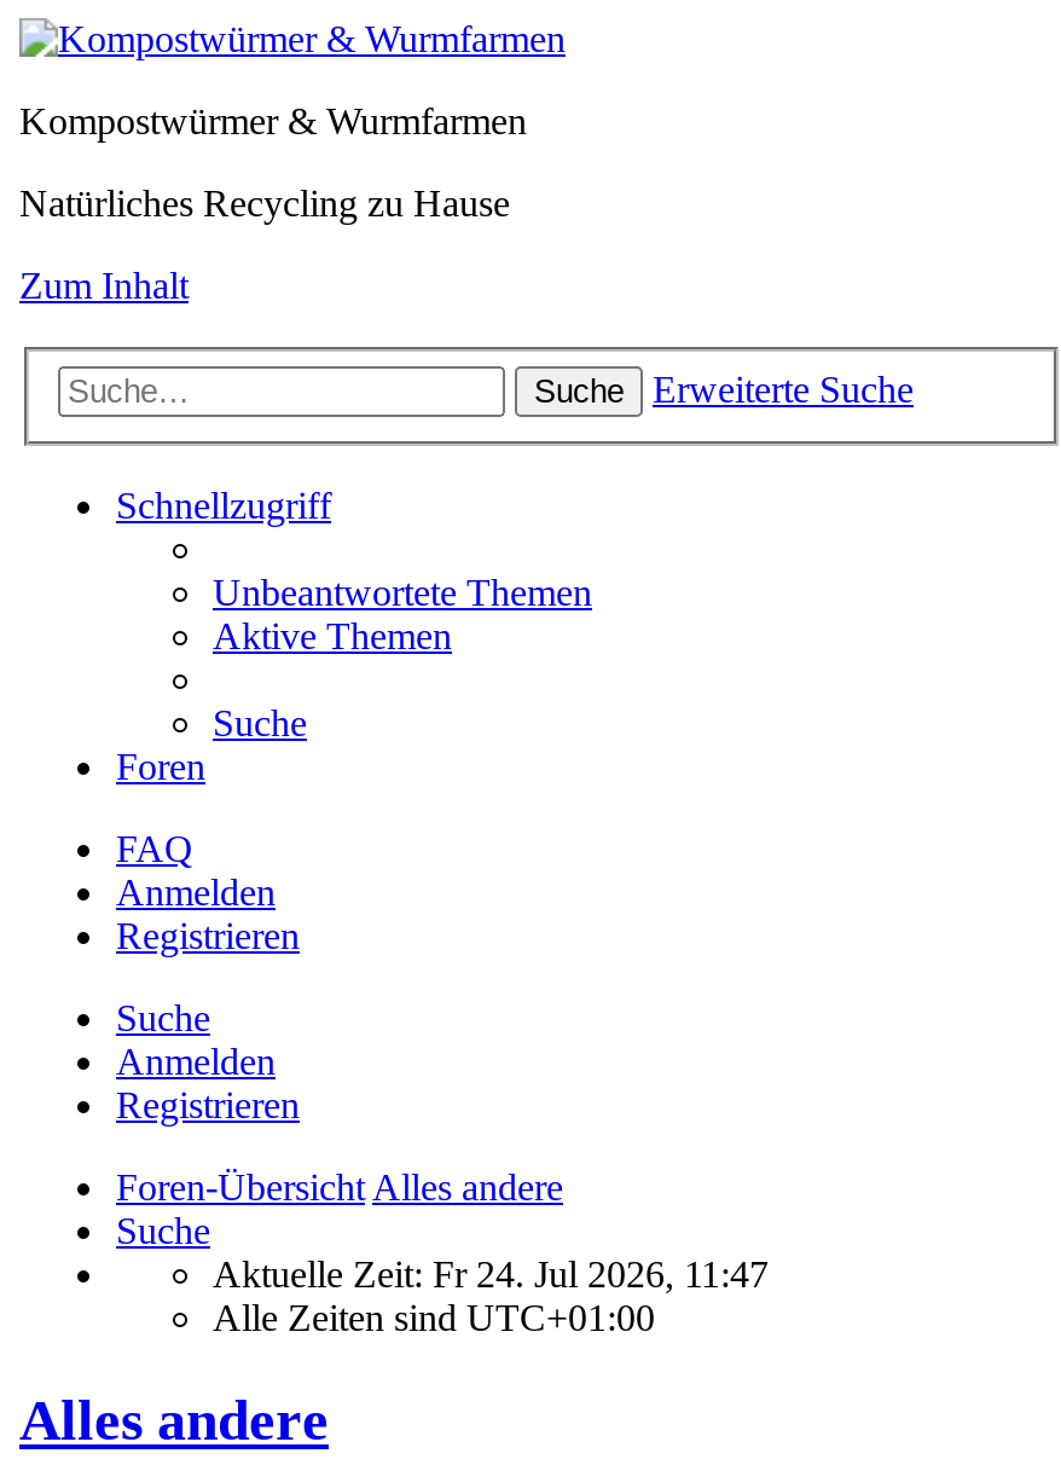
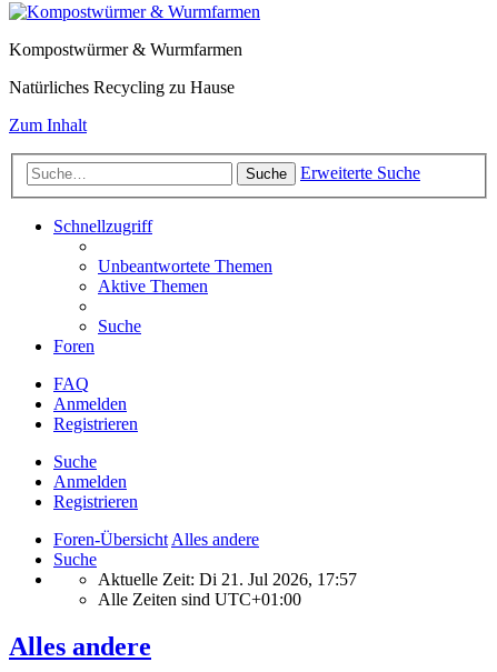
[213,1253,769,1294] Aktuelle Zeit: Fr 24. Jul 2026, 11:47 -> [98,569,357,588] Aktuelle Zeit: Di 21. Jul 2026, 17:57

